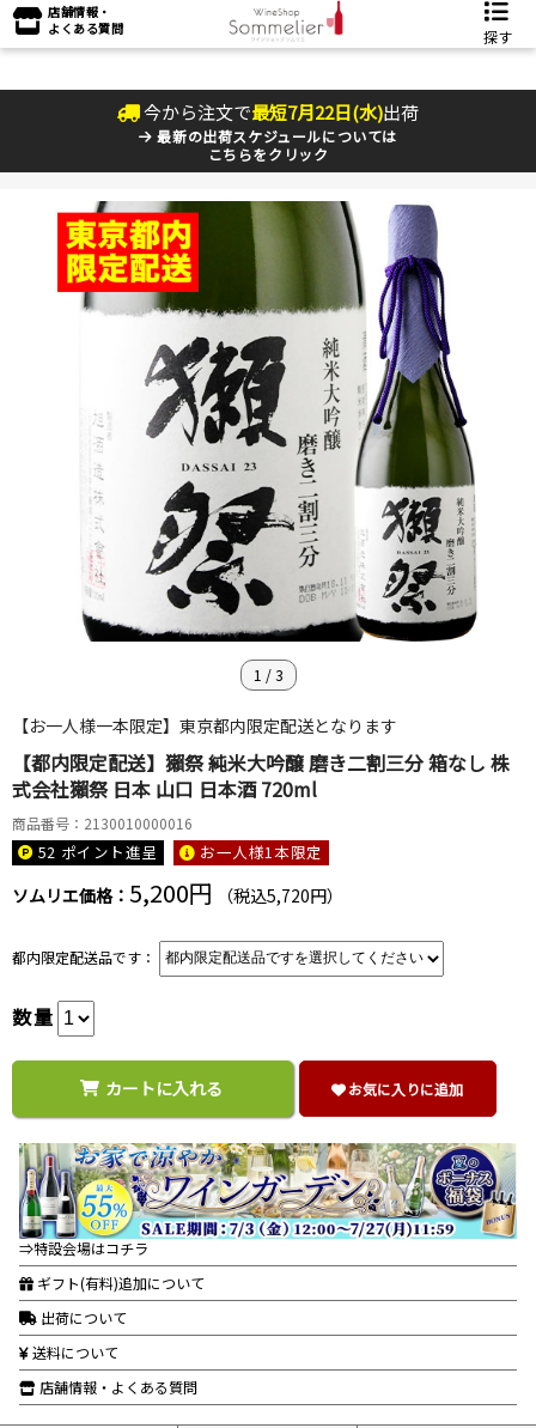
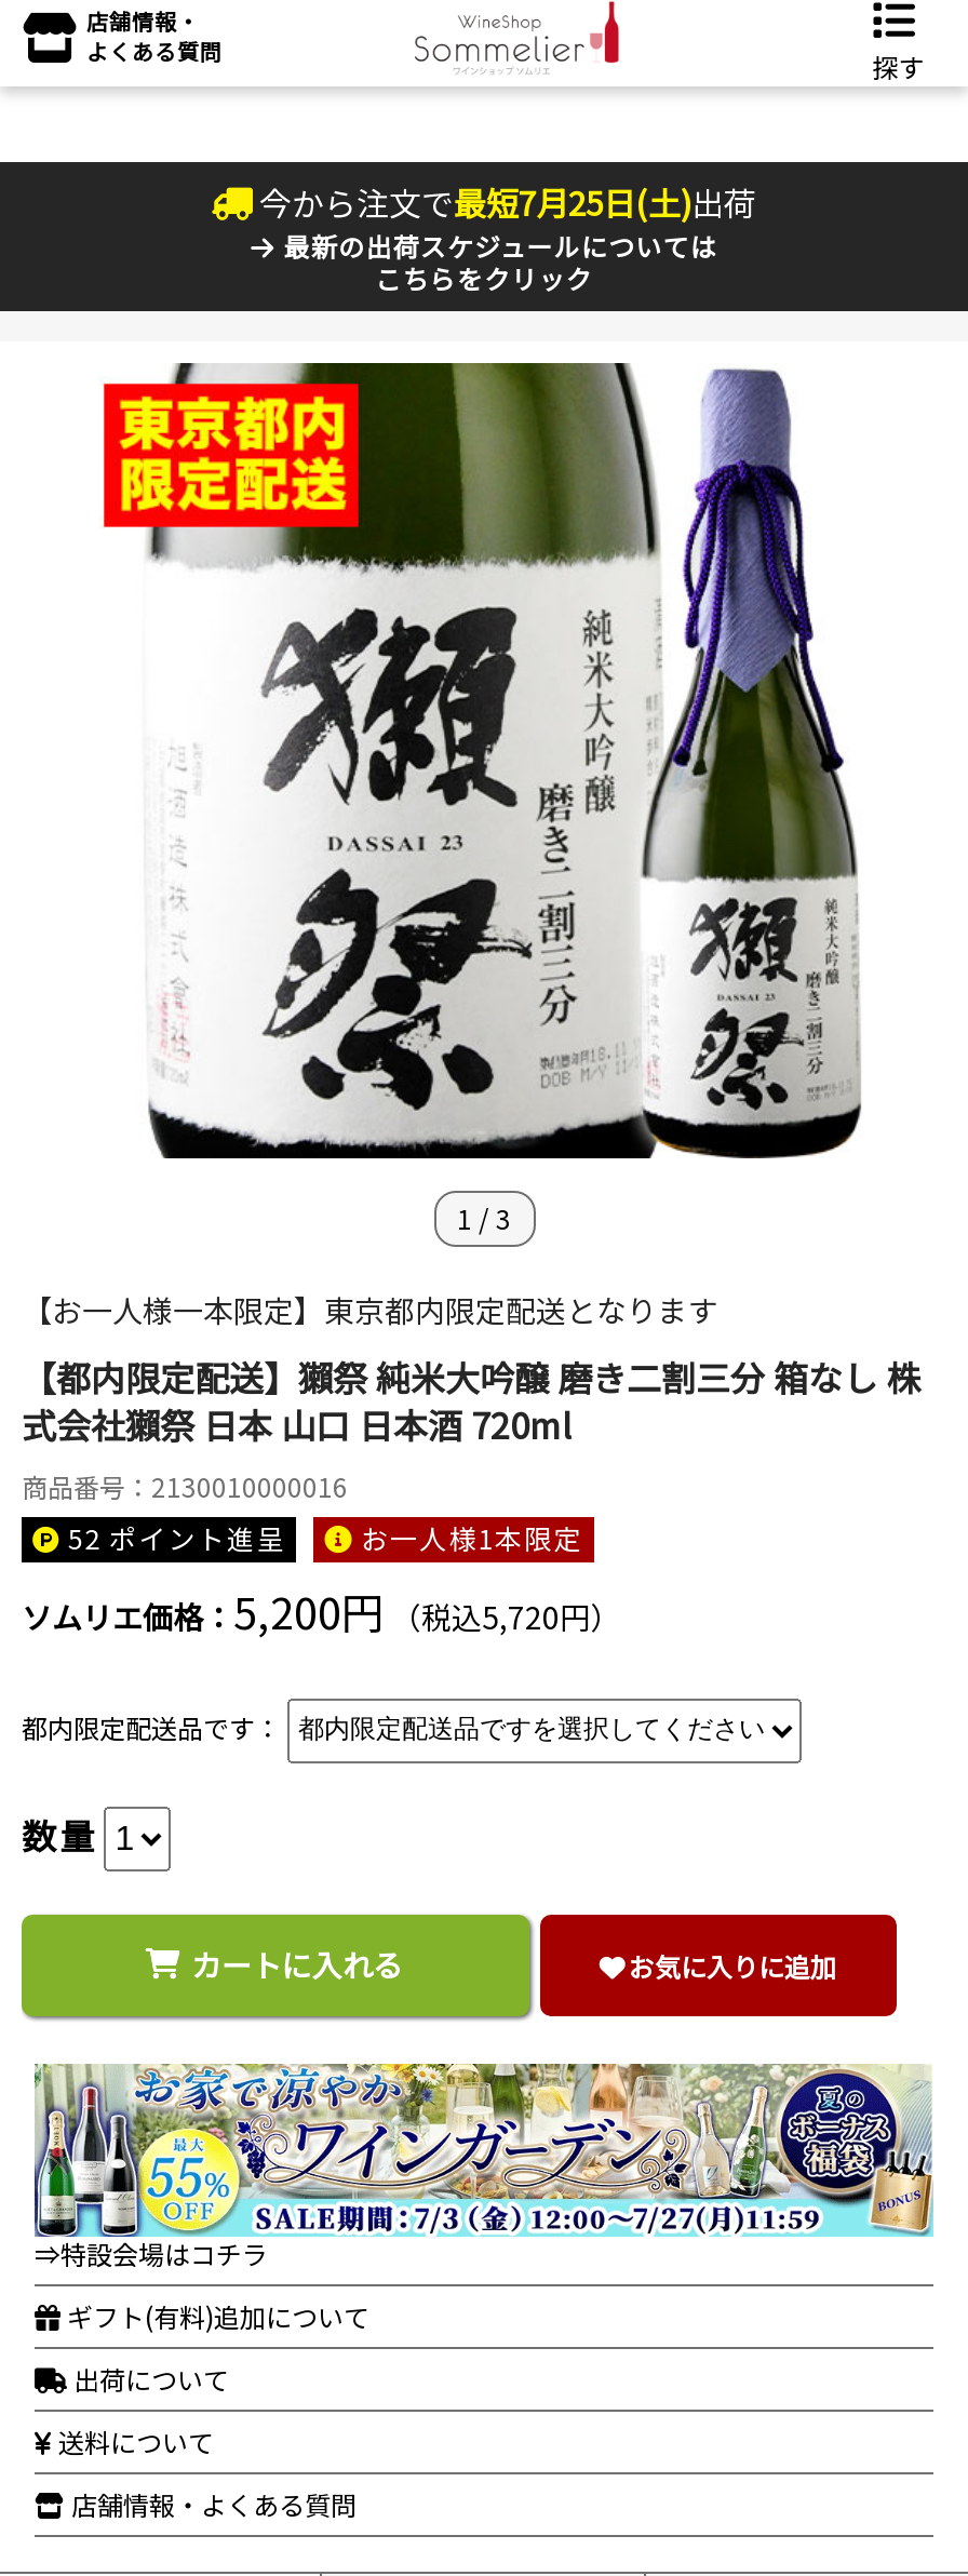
[144,99,419,124] 今から注文で最短7月22日(水)出荷 -> [259,179,756,225] 今から注文で最短7月25日(土)出荷

